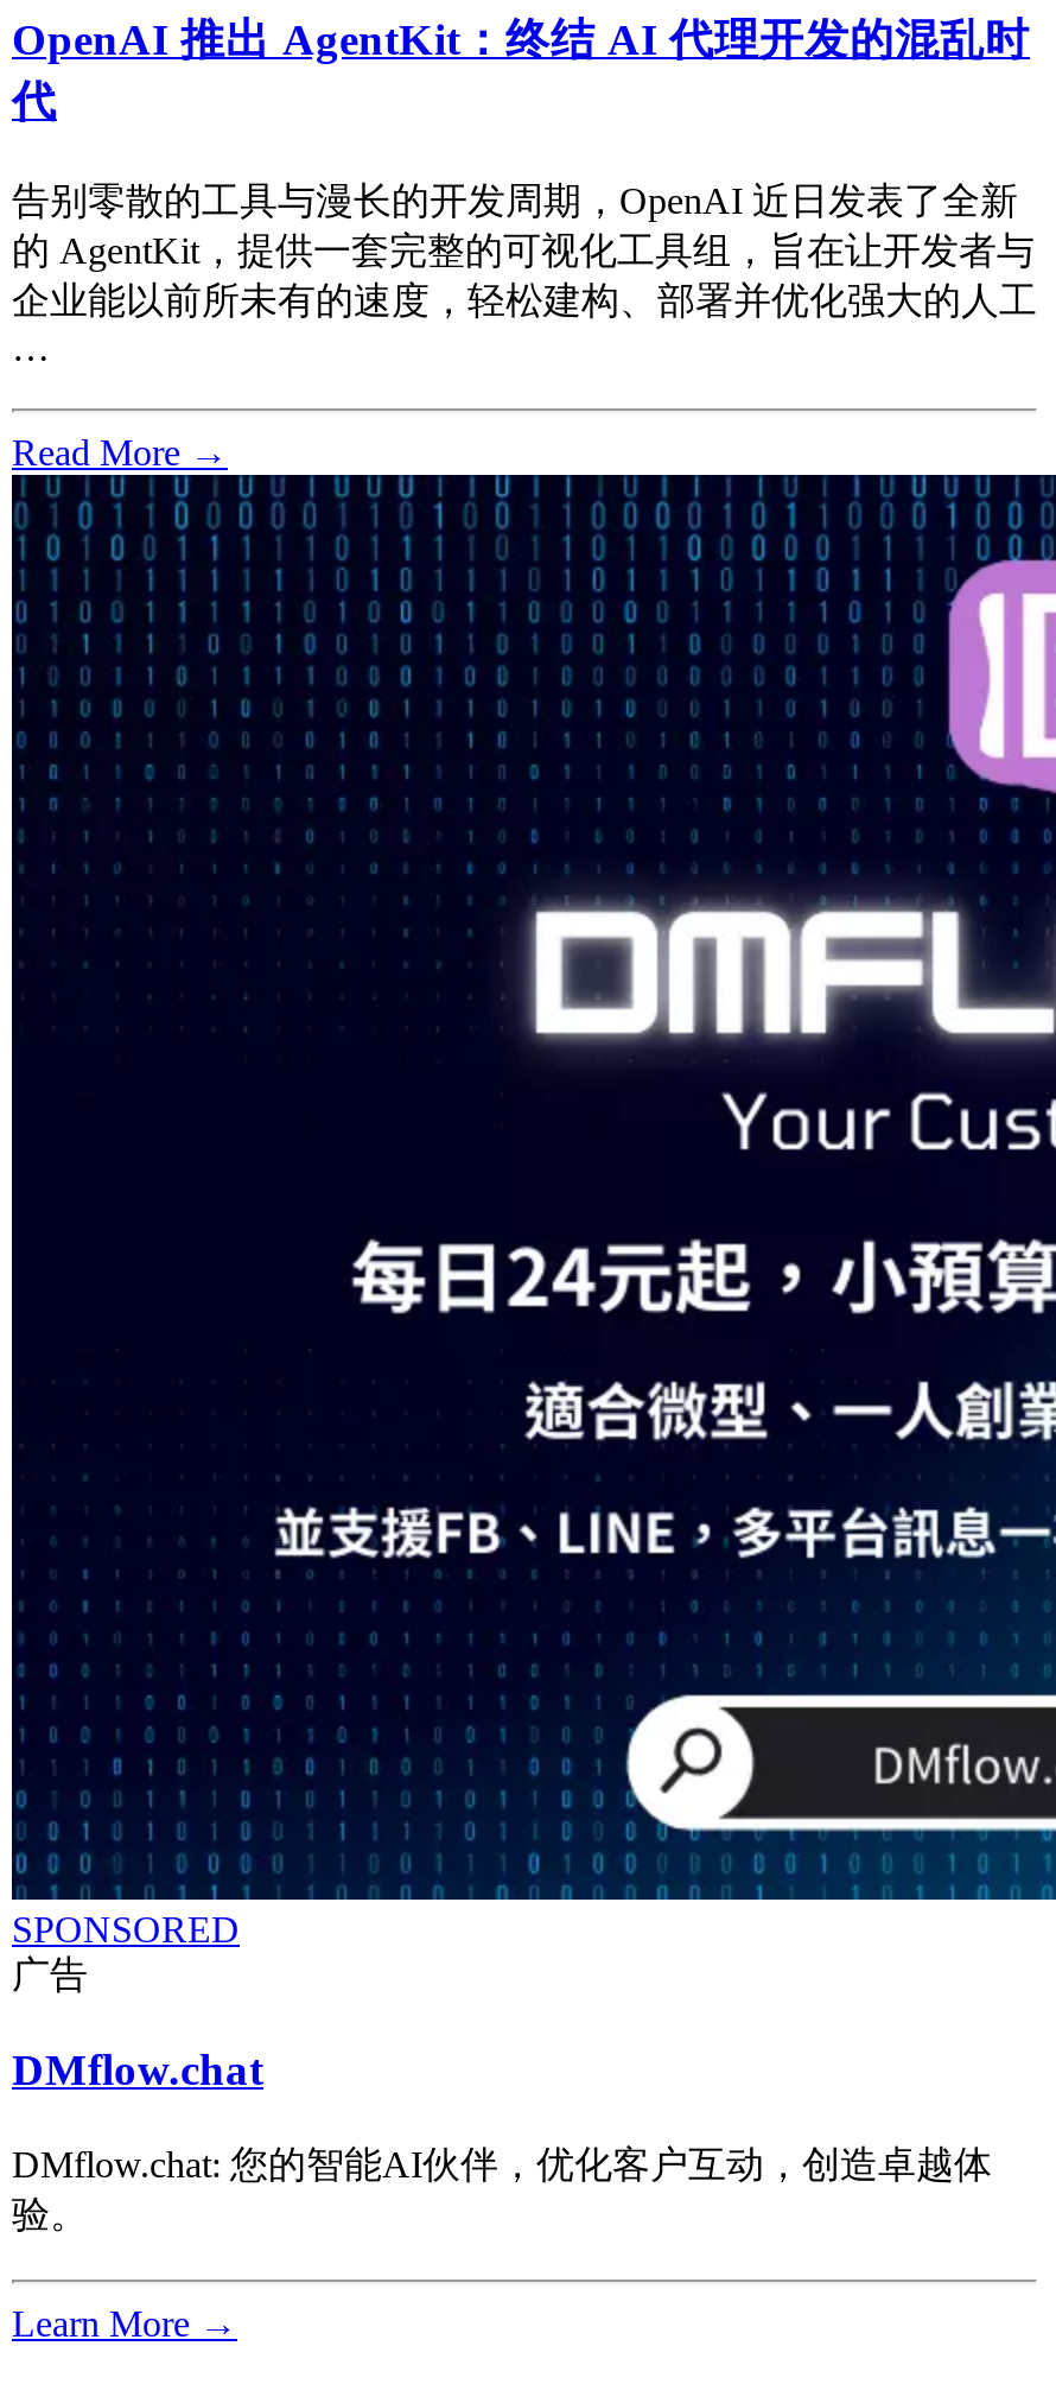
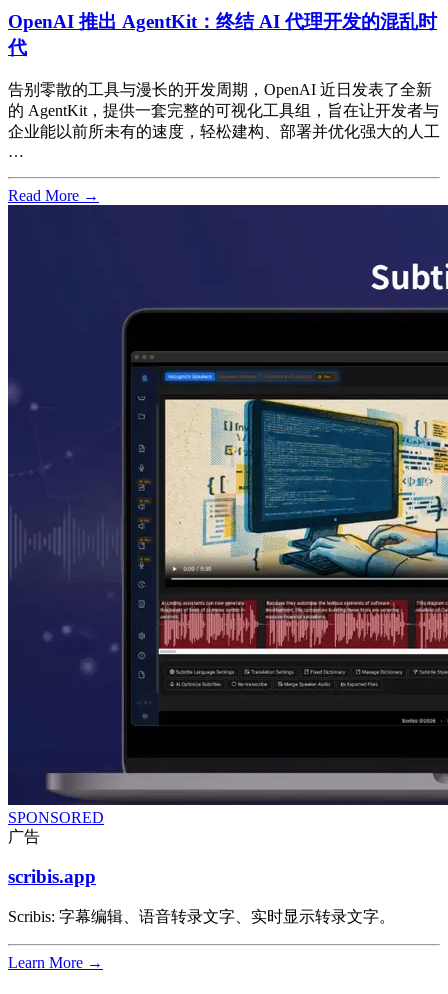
[12,475,1049,1900] [image] -> [8,205,445,805] [image]
[12,2045,263,2095] DMflow.chat -> [8,866,96,887] scribis.app
[12,2144,992,2235] DMflow.chat: 您的智能AI伙伴，优化客户互动，创造卓越体 | 验。 -> [8,908,395,925] Scribis: 字幕编辑、语音转录文字、实时显示转录文字。

